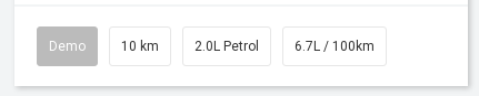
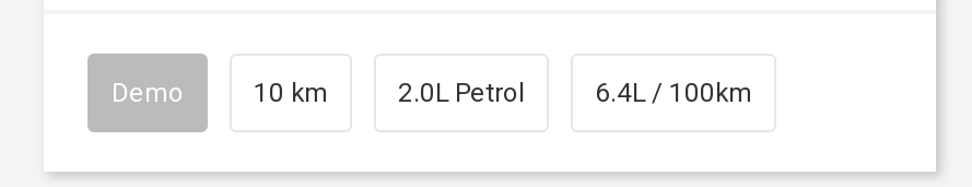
[295,39,375,54] 6.7L / 100km -> [595,78,752,108] 6.4L / 100km

